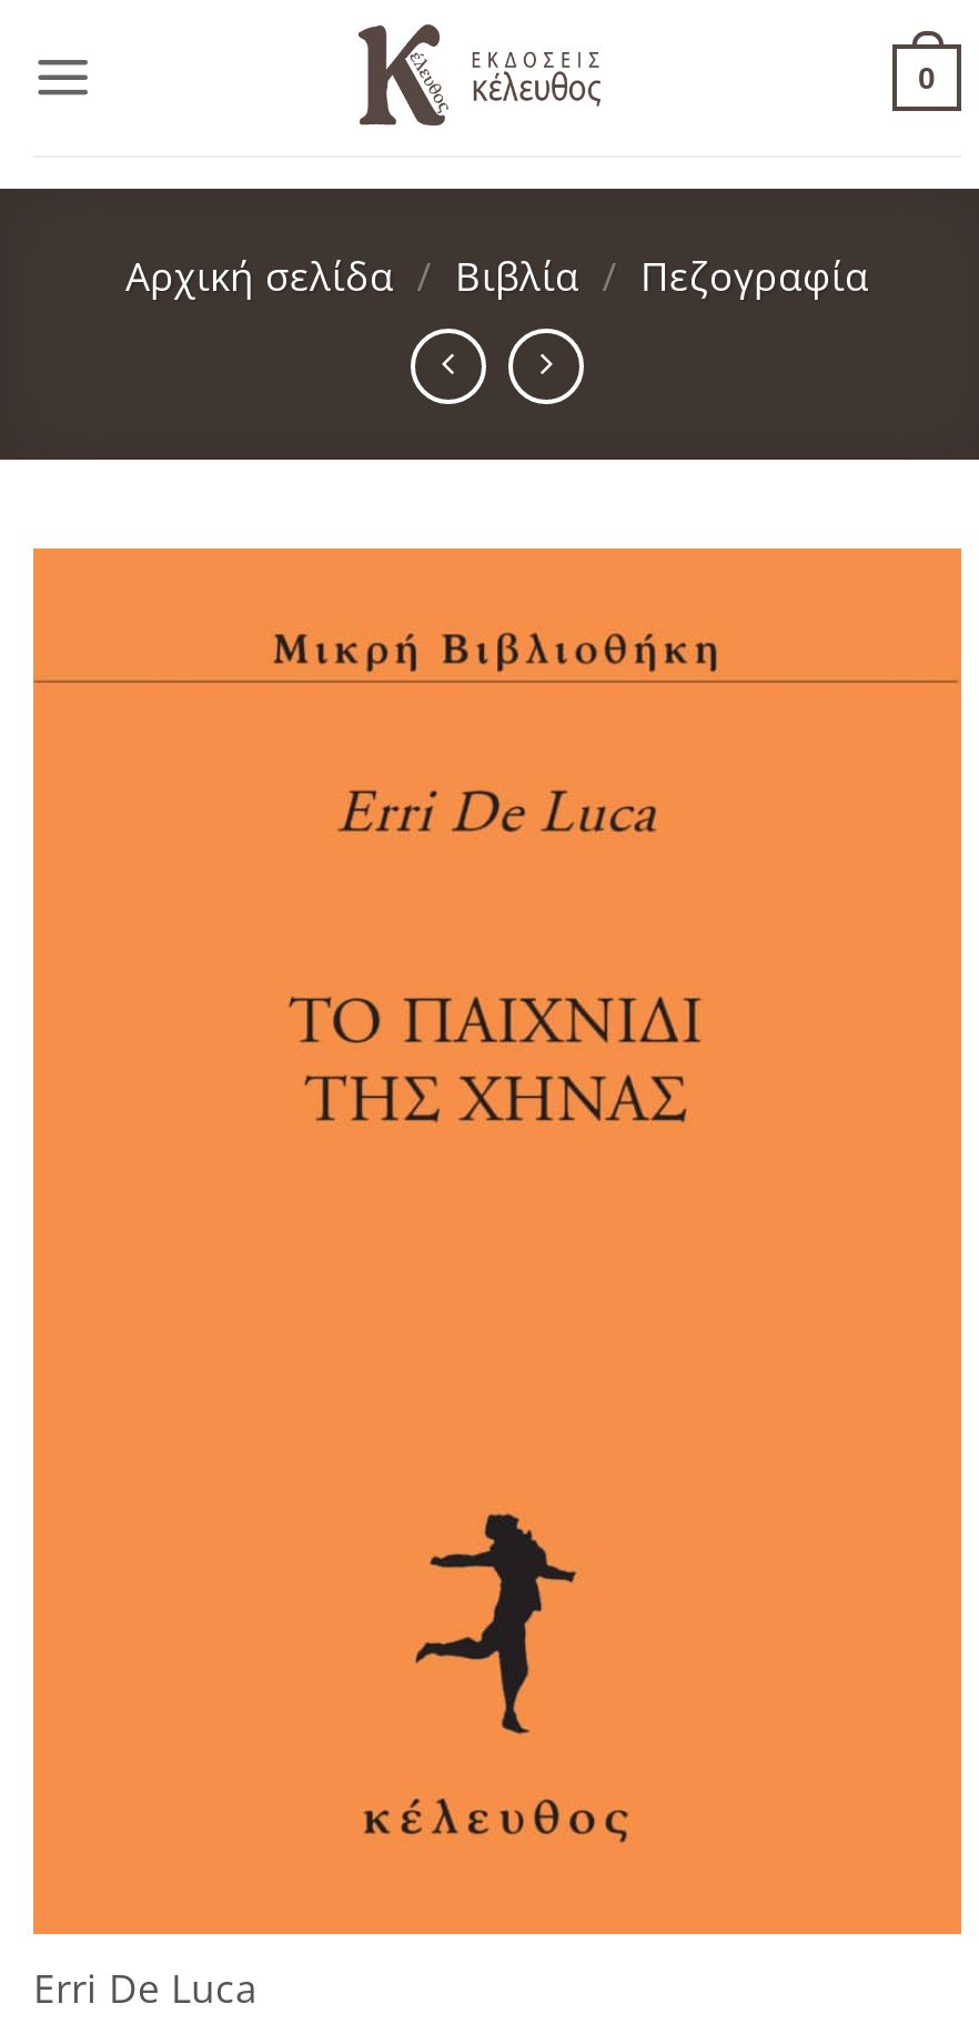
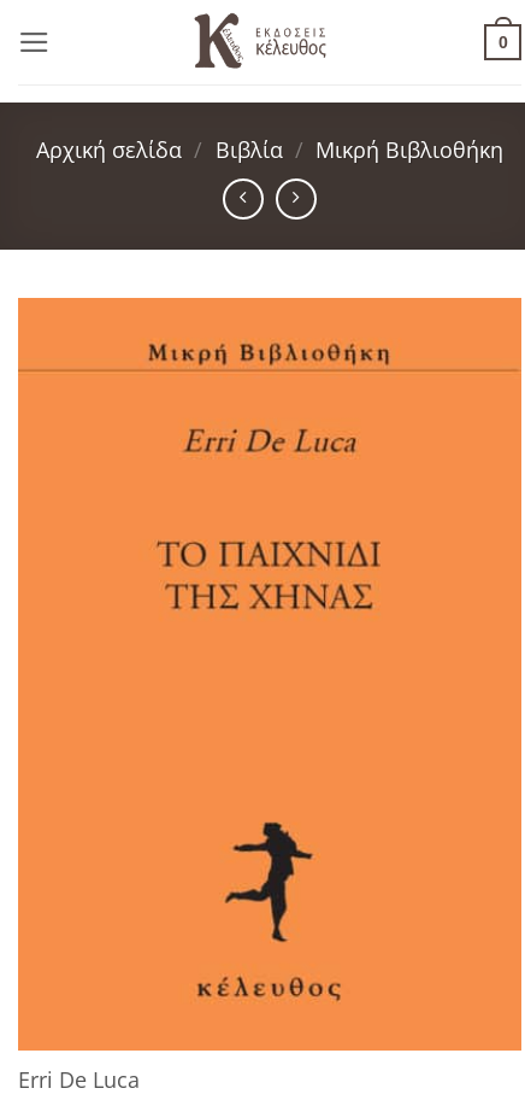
[125,249,869,302] Αρχική σελίδα / Βιβλία / Πεζογραφία -> [36,135,503,164] Αρχική σελίδα / Βιβλία / Μικρή Βιβλιοθήκη

